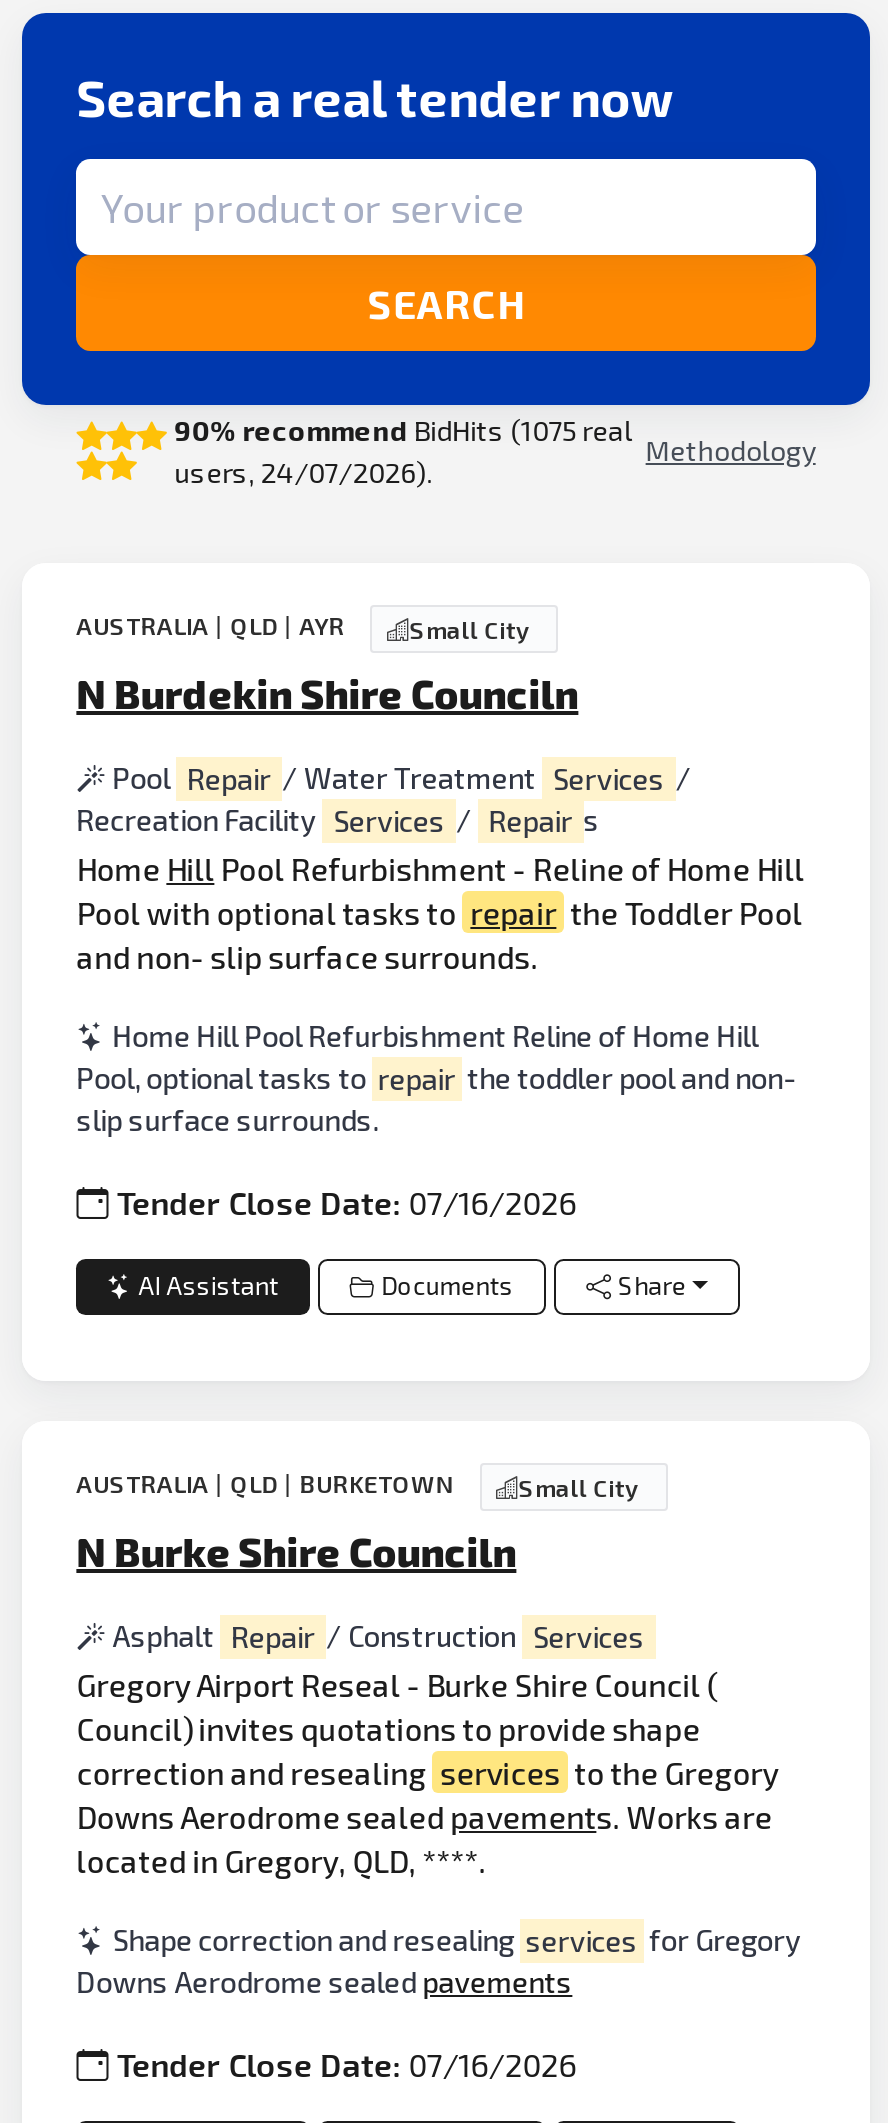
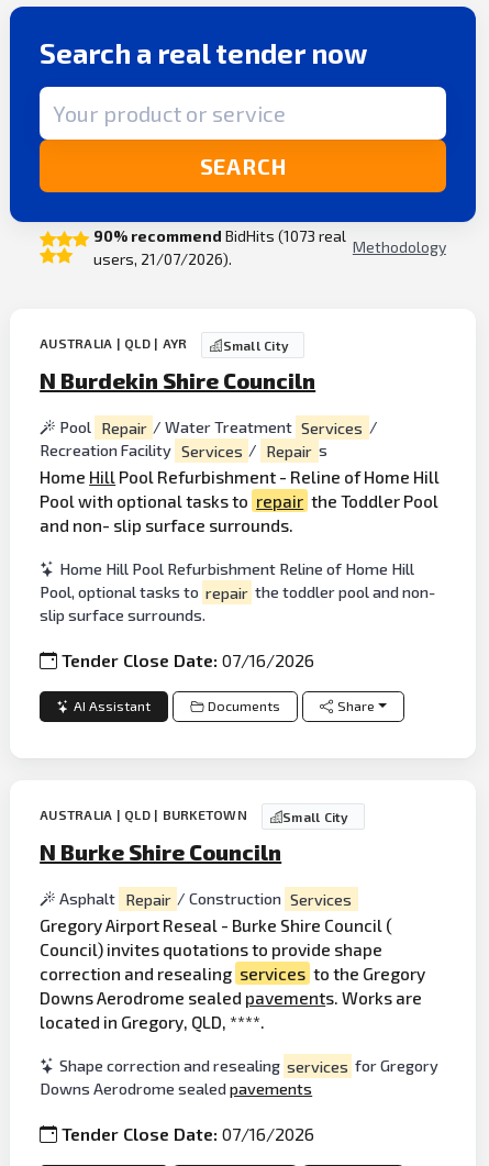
[174,413,632,447] 90% recommend BidHits (1075 real -> [94,226,347,245] 90% recommend BidHits (1073 real
[174,455,432,489] users, 24/07/2026). -> [94,249,232,268] users, 21/07/2026).

